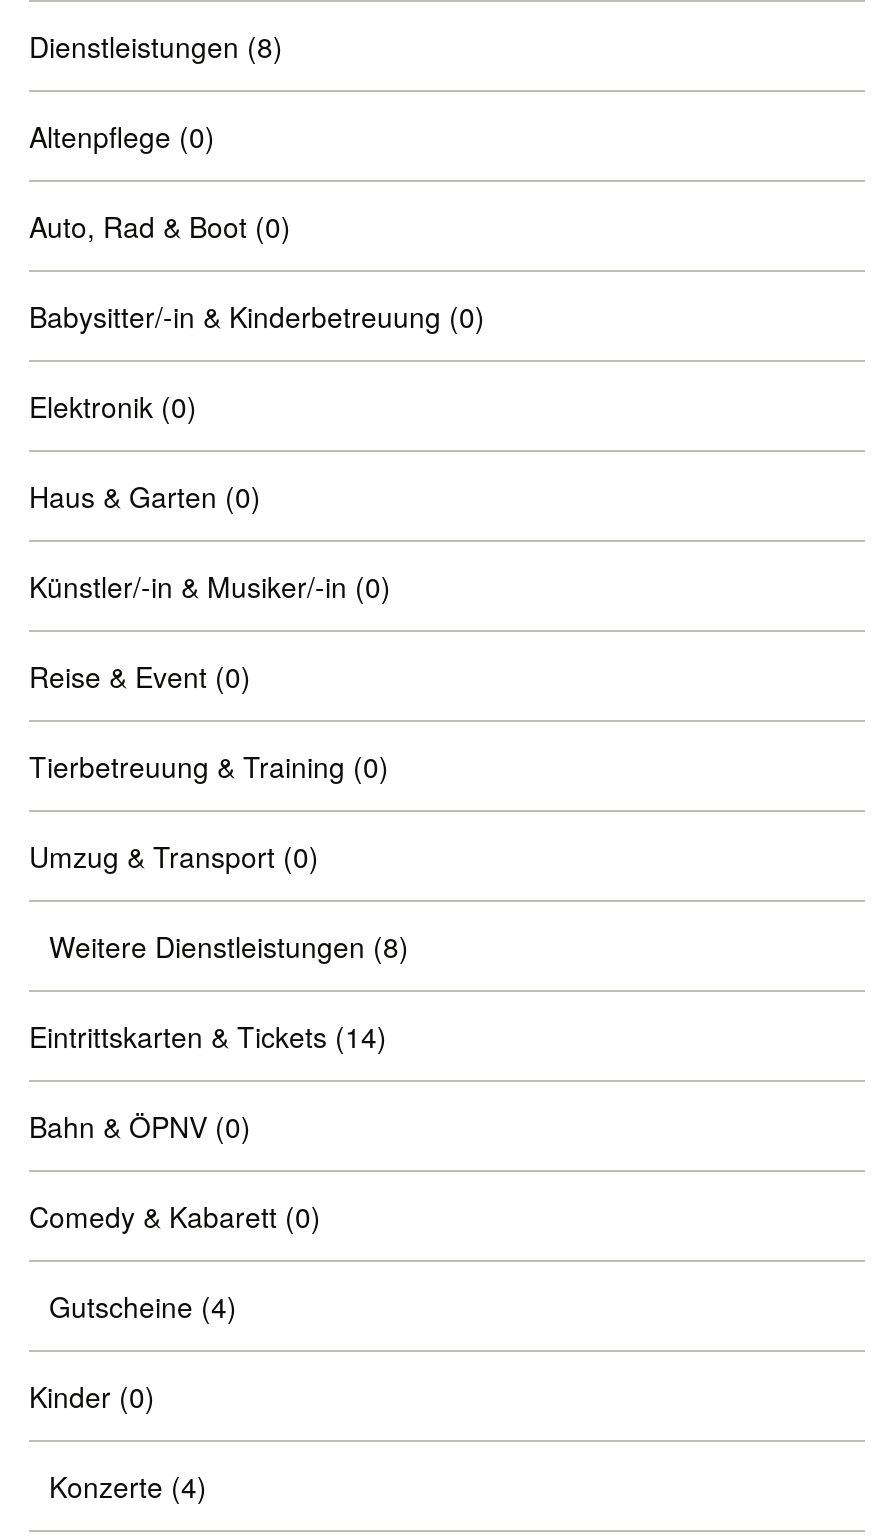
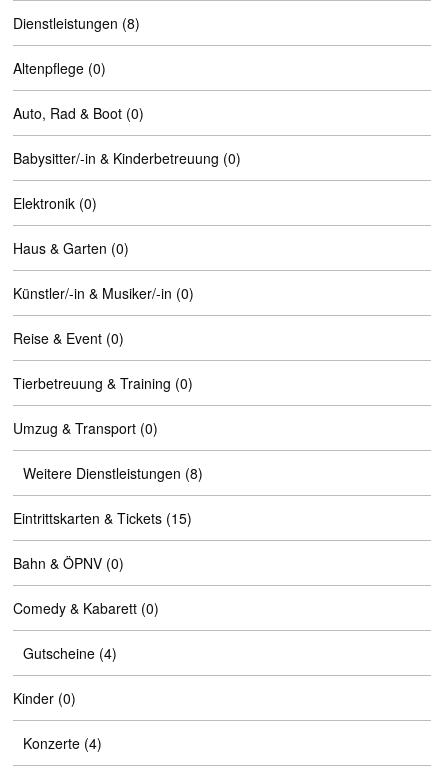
[29,1016,387,1056] Eintrittskarten & Tickets (14) -> [13,508,192,528] Eintrittskarten & Tickets (15)

